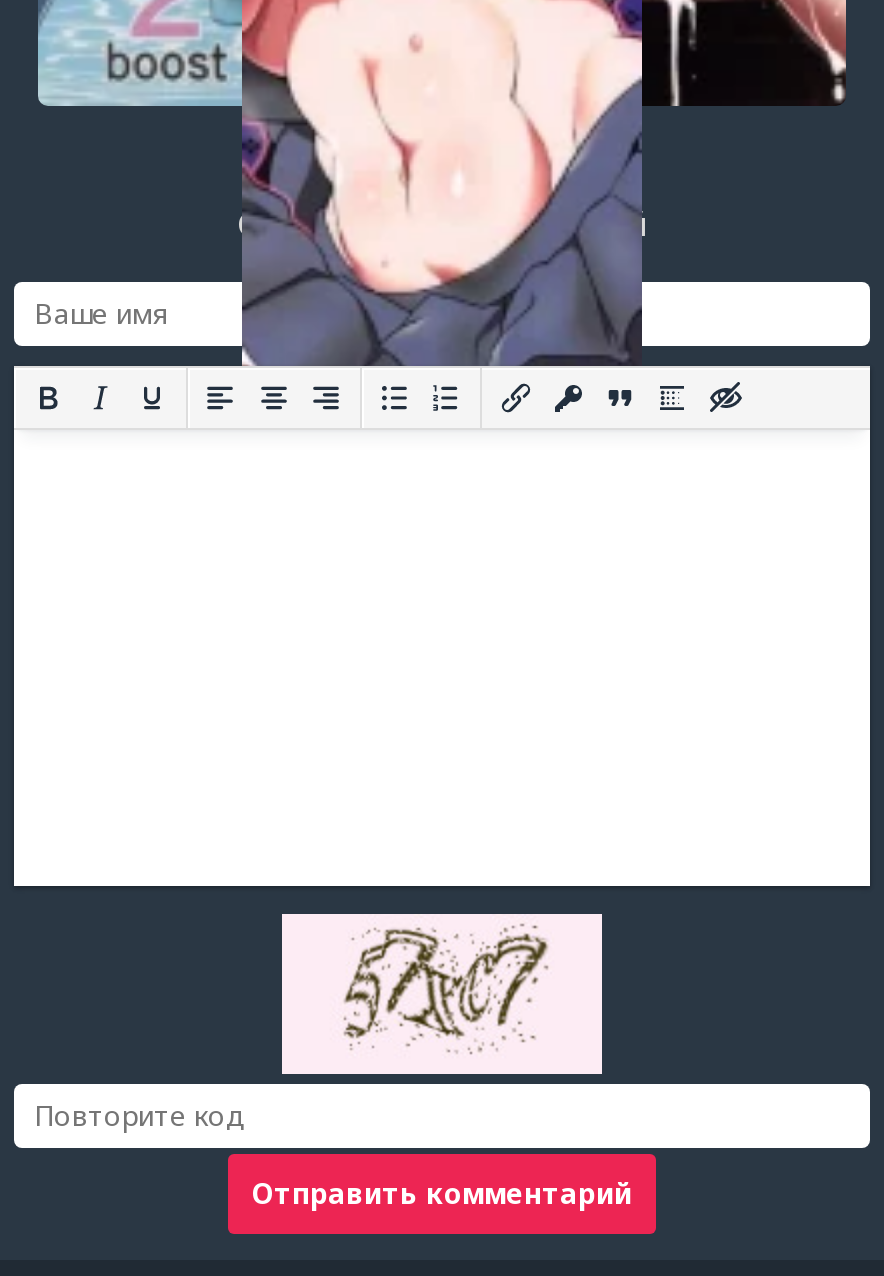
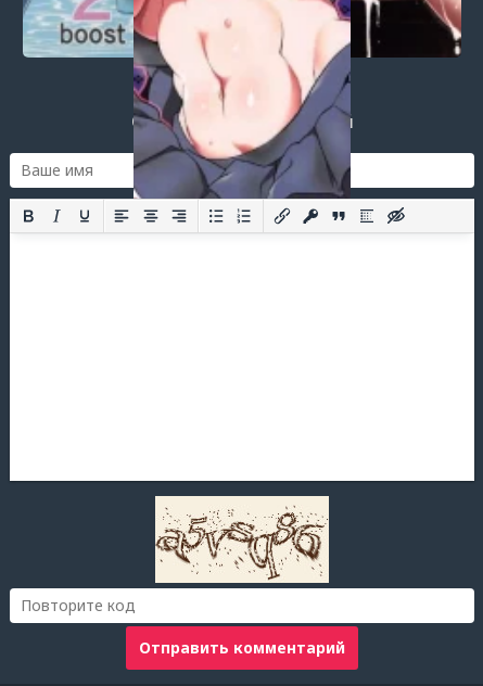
[282,928,598,1070] [image] -> [155,505,329,582] [image]

